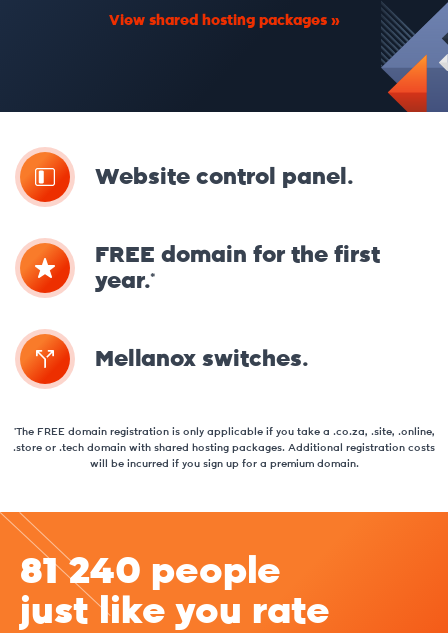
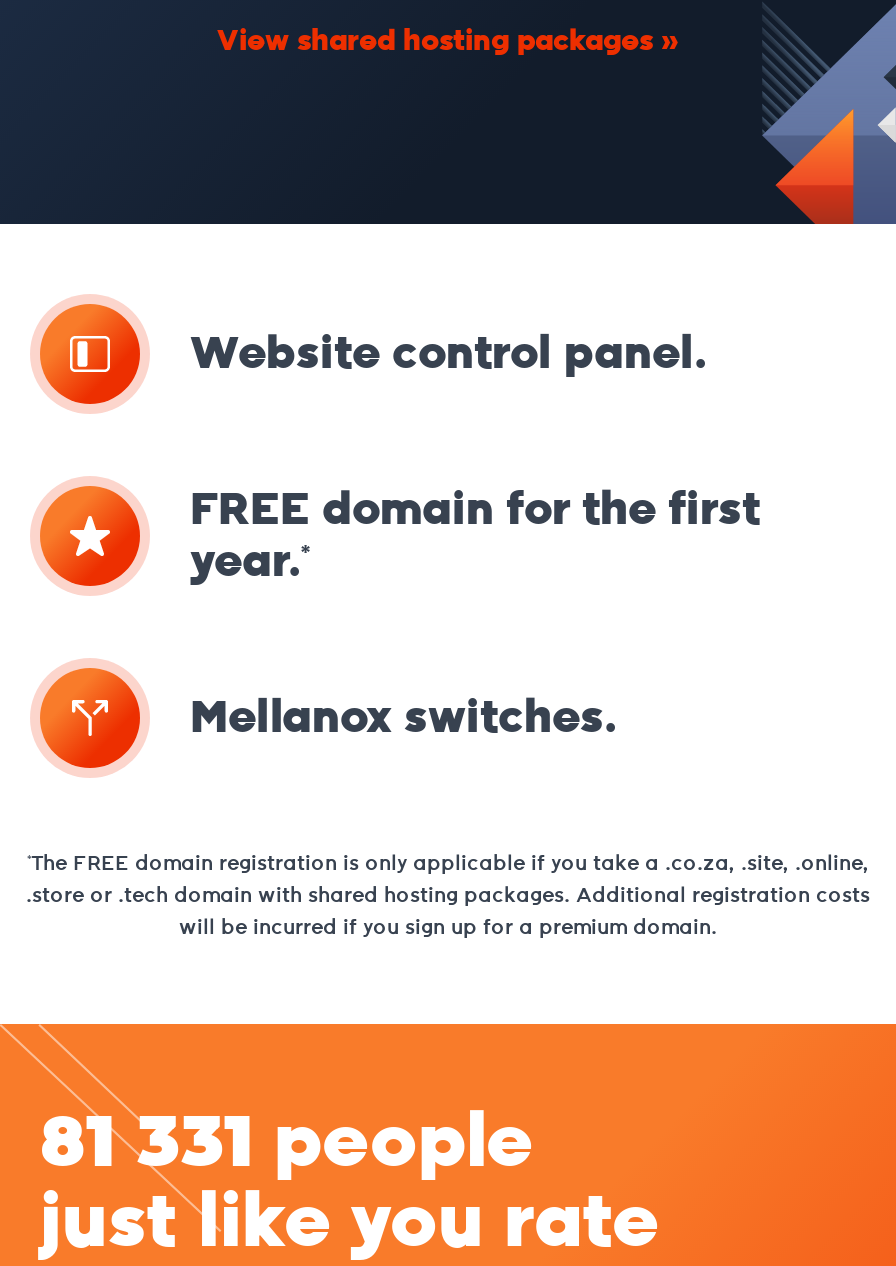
[20,554,281,590] 81 240 people -> [40,1108,534,1180] 81 331 people

